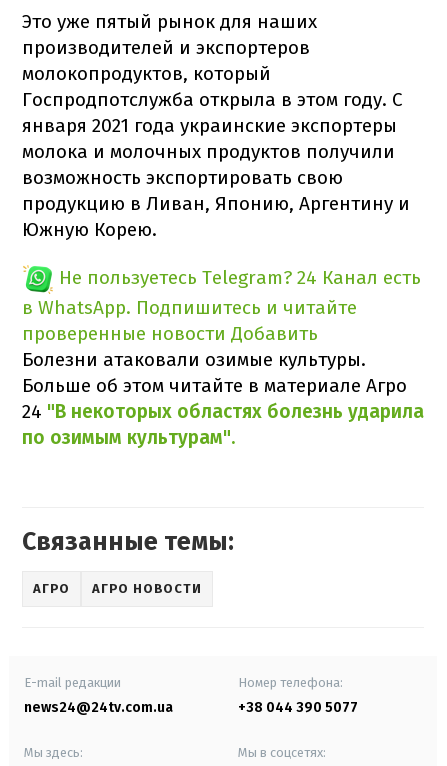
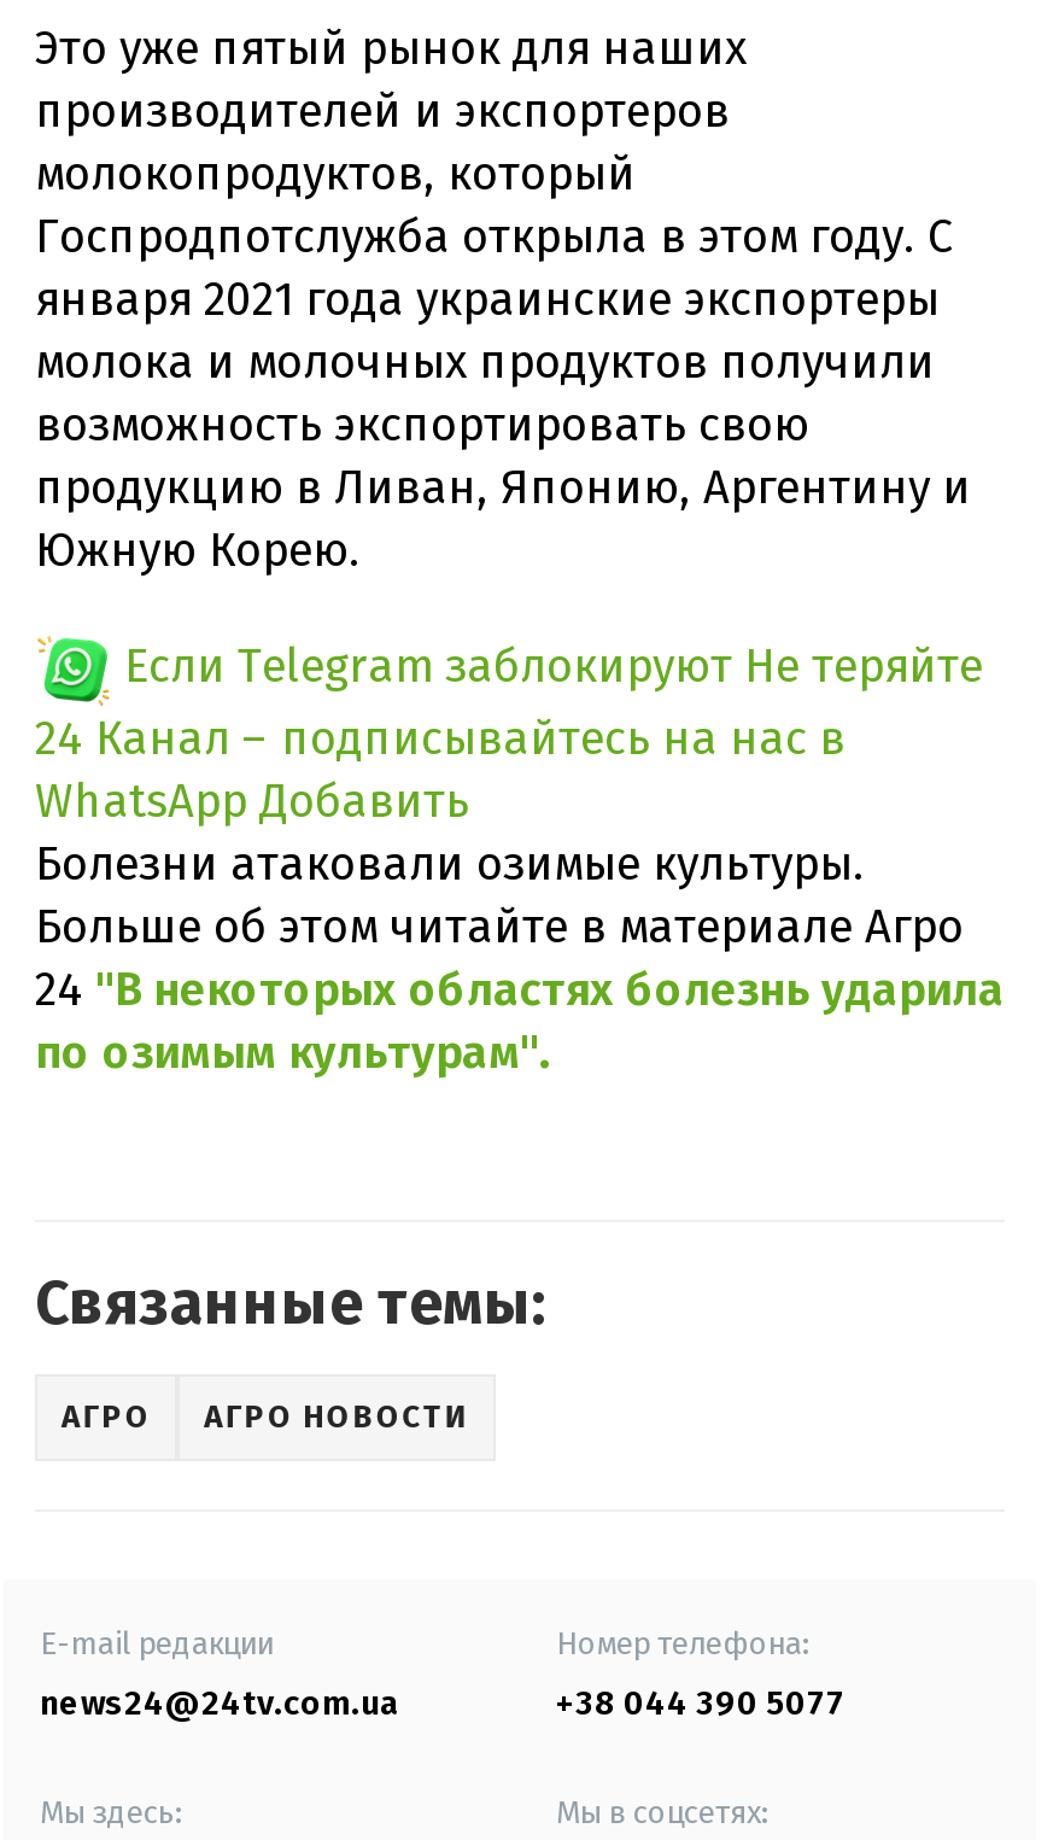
[22,266,421,345] Не пользуетесь Telegram? 24 Канал есть | в WhatsApp. Подпишитесь и читайте | проверенные новости Добавить -> [35,637,983,828] Если Telegram заблокируют Не теряйте | 24 Канал – подписывайтесь на нас в | WhatsApp Добавить

